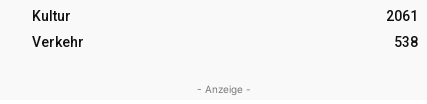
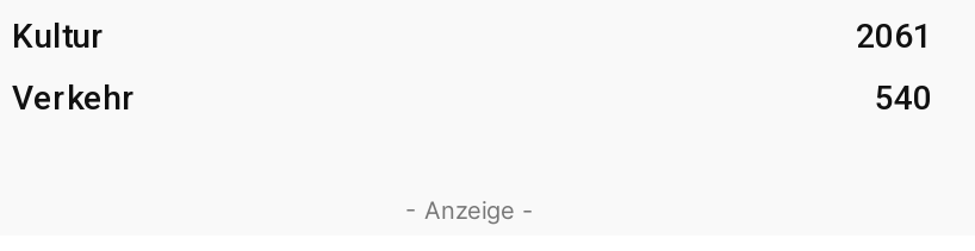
[394,34,418,50] 538 -> [875,78,932,116] 540

